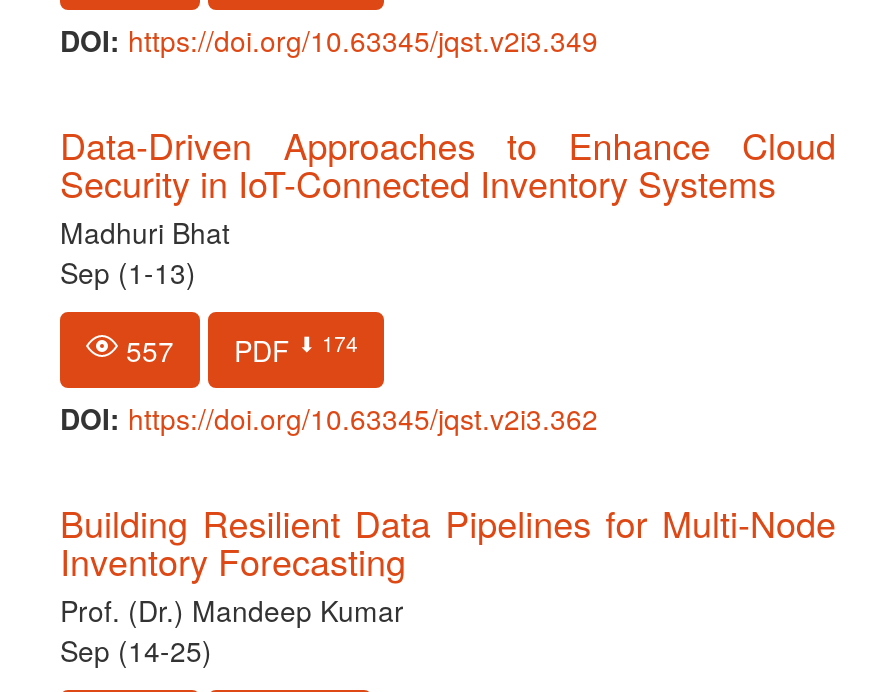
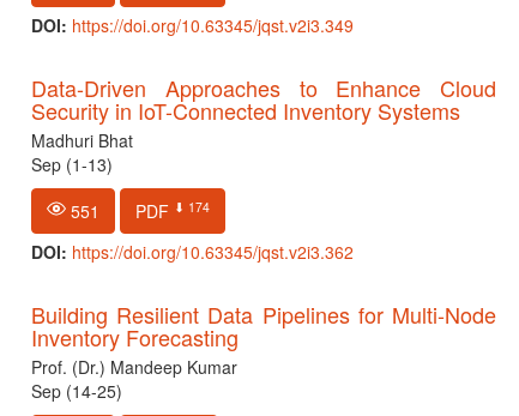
[126,330,174,370] 557 -> [71,199,99,223] 551

